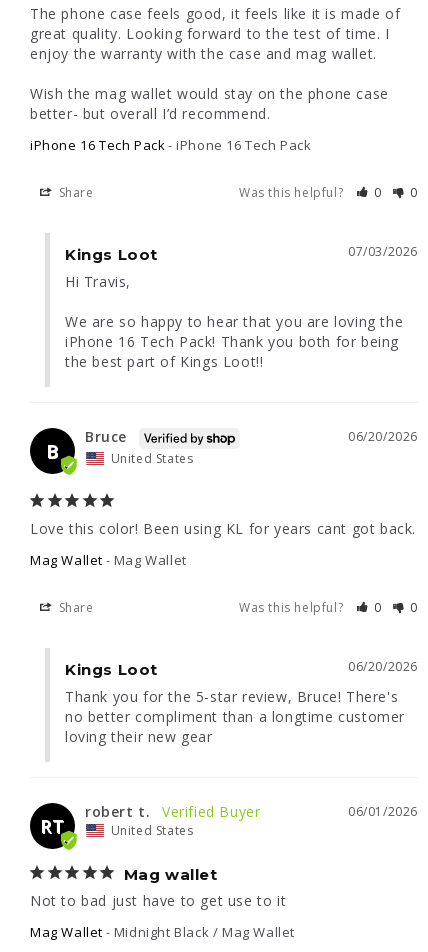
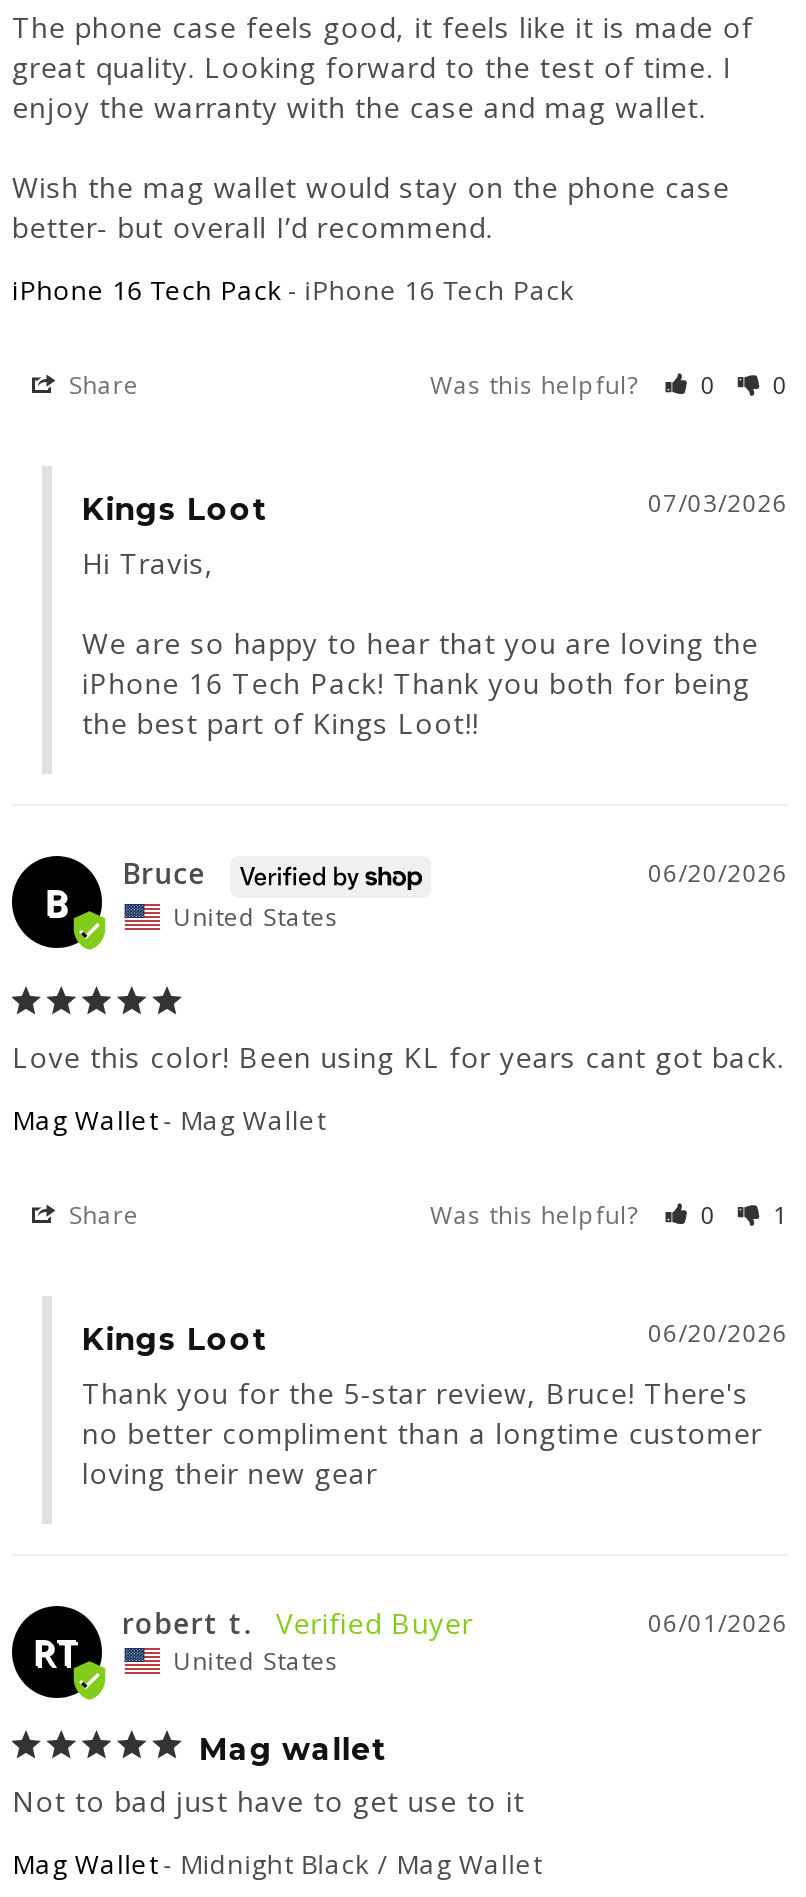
[239,599,418,616] Was this helpful? 0 0 -> [430,1198,788,1232] Was this helpful? 0 1

